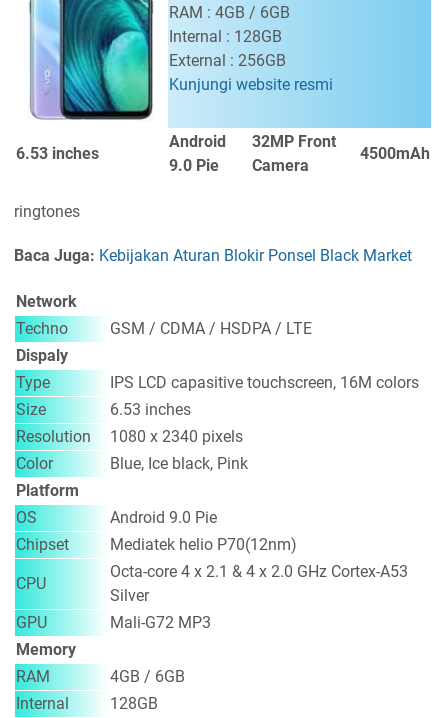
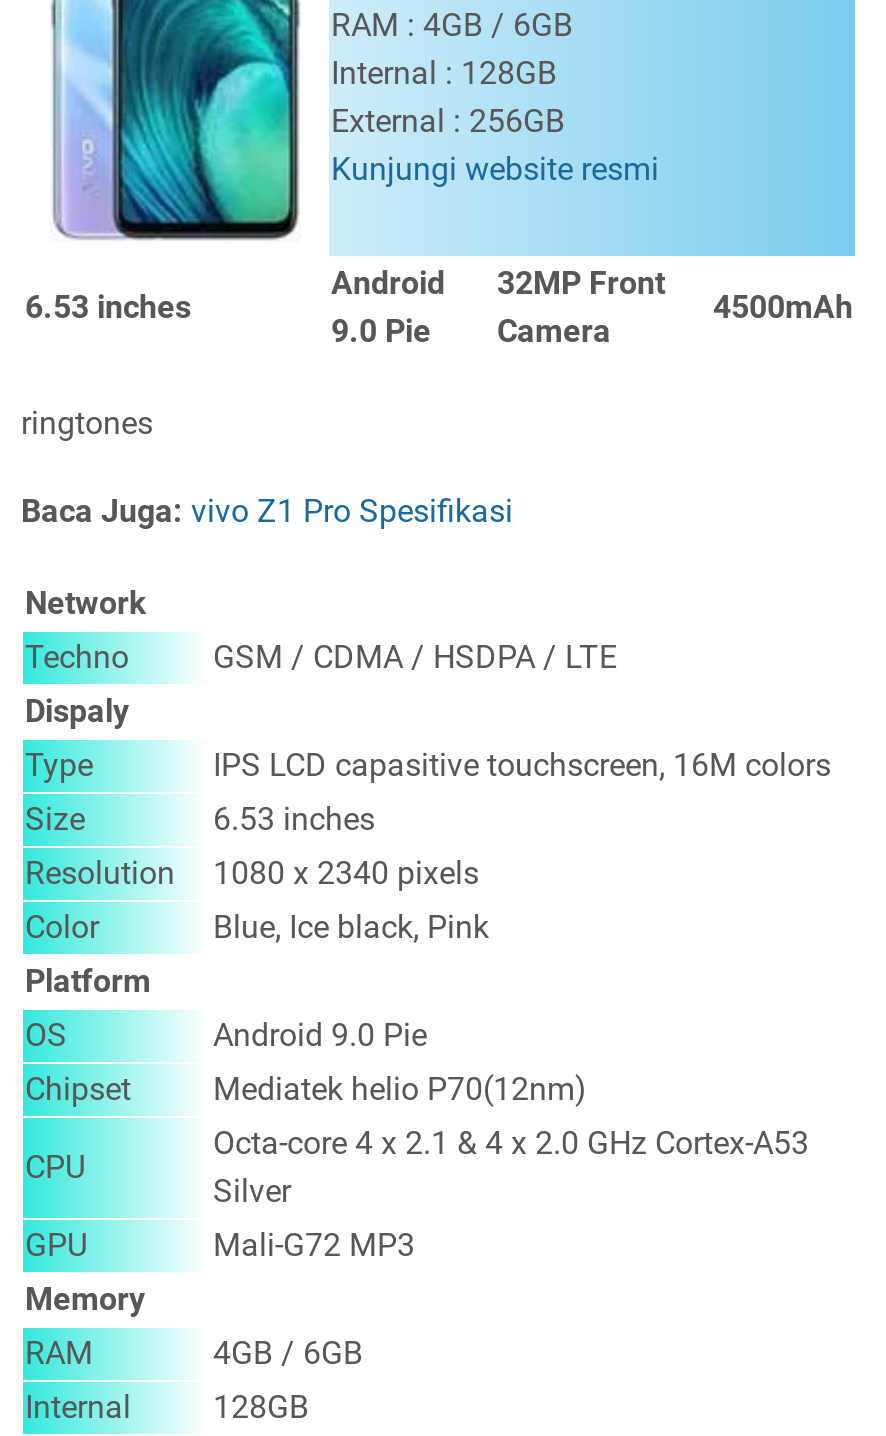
[14,246,412,265] Baca Juga: Kebijakan Aturan Blokir Ponsel Black Market -> [21,492,513,530] Baca Juga: vivo Z1 Pro Spesifikasi

